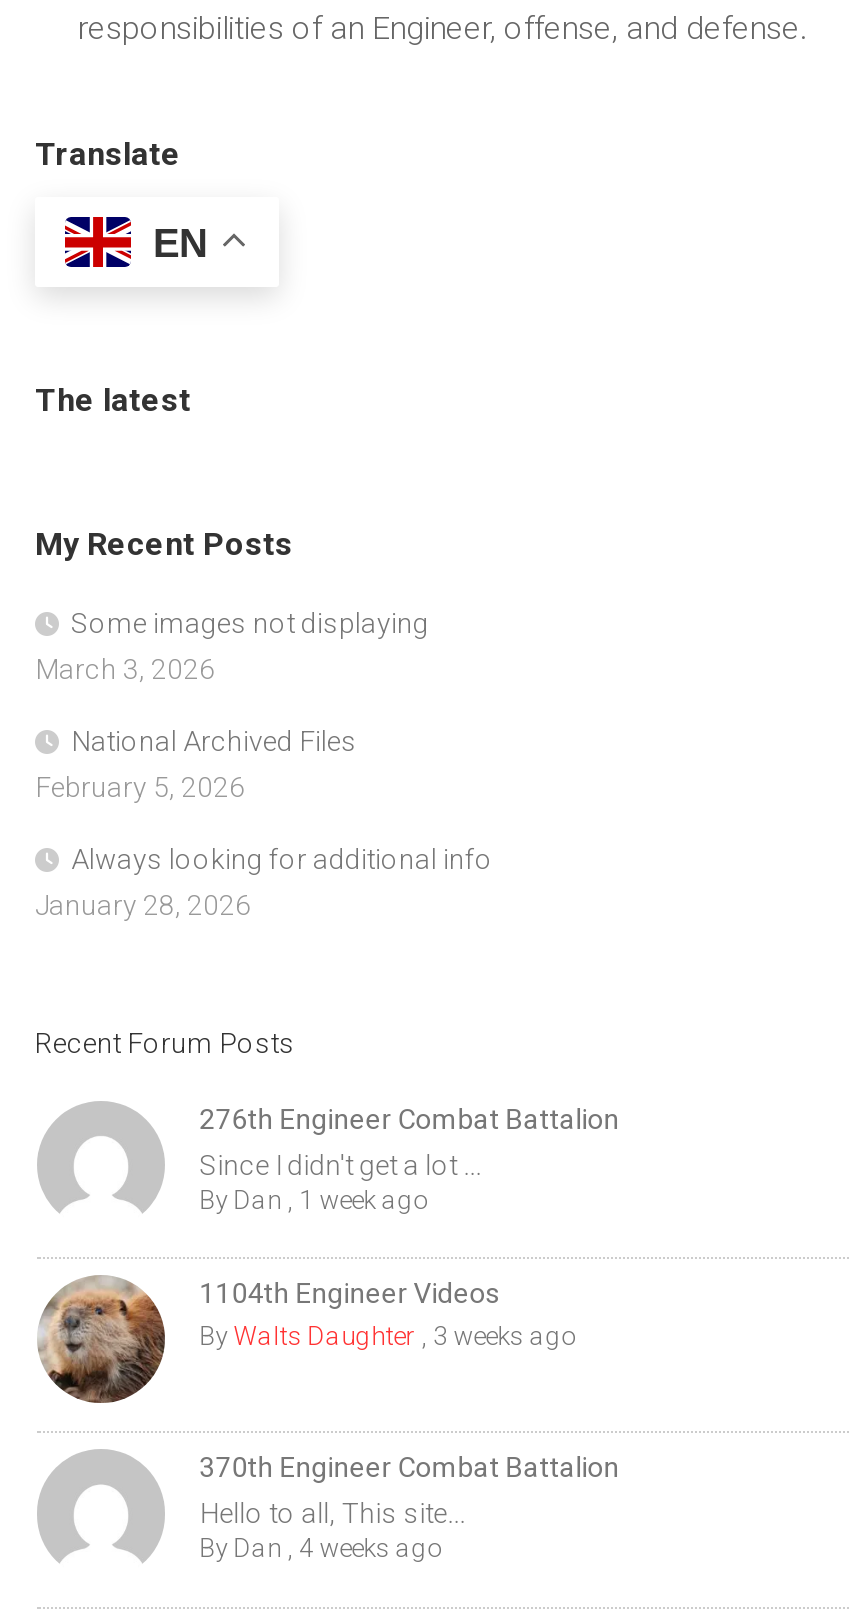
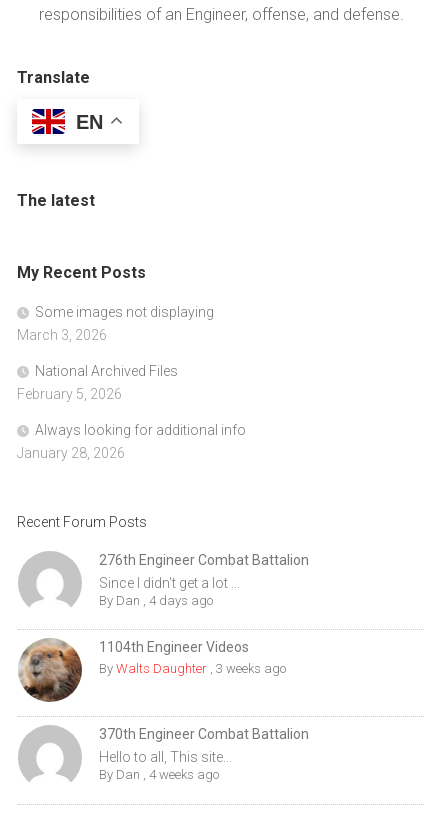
[199,1185,425,1215] By Dan, 1 week ago -> [99,593,213,608] By Dan, 4 days ago

